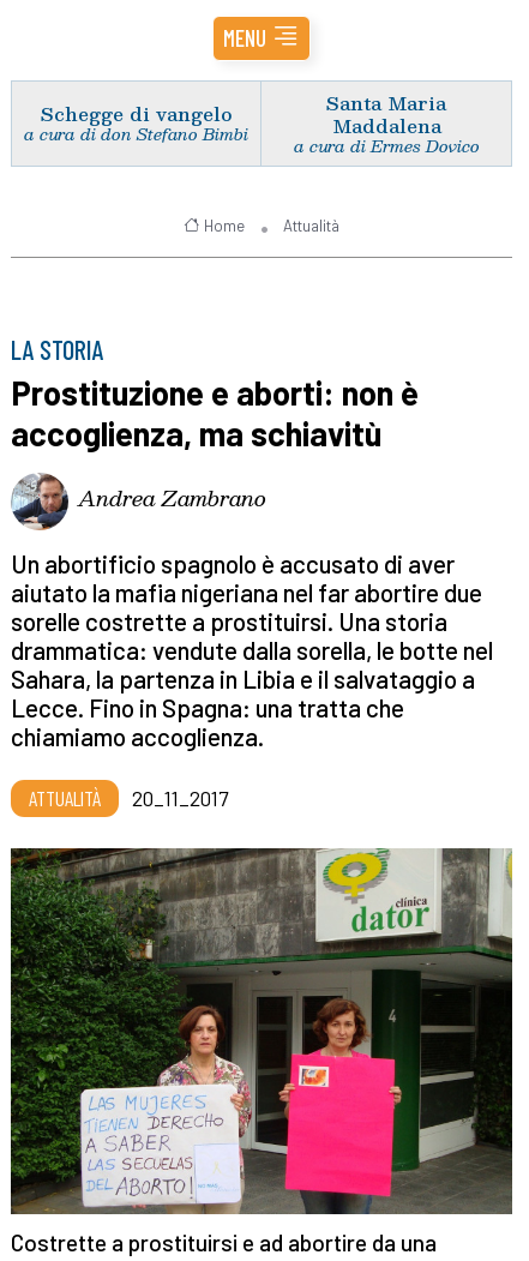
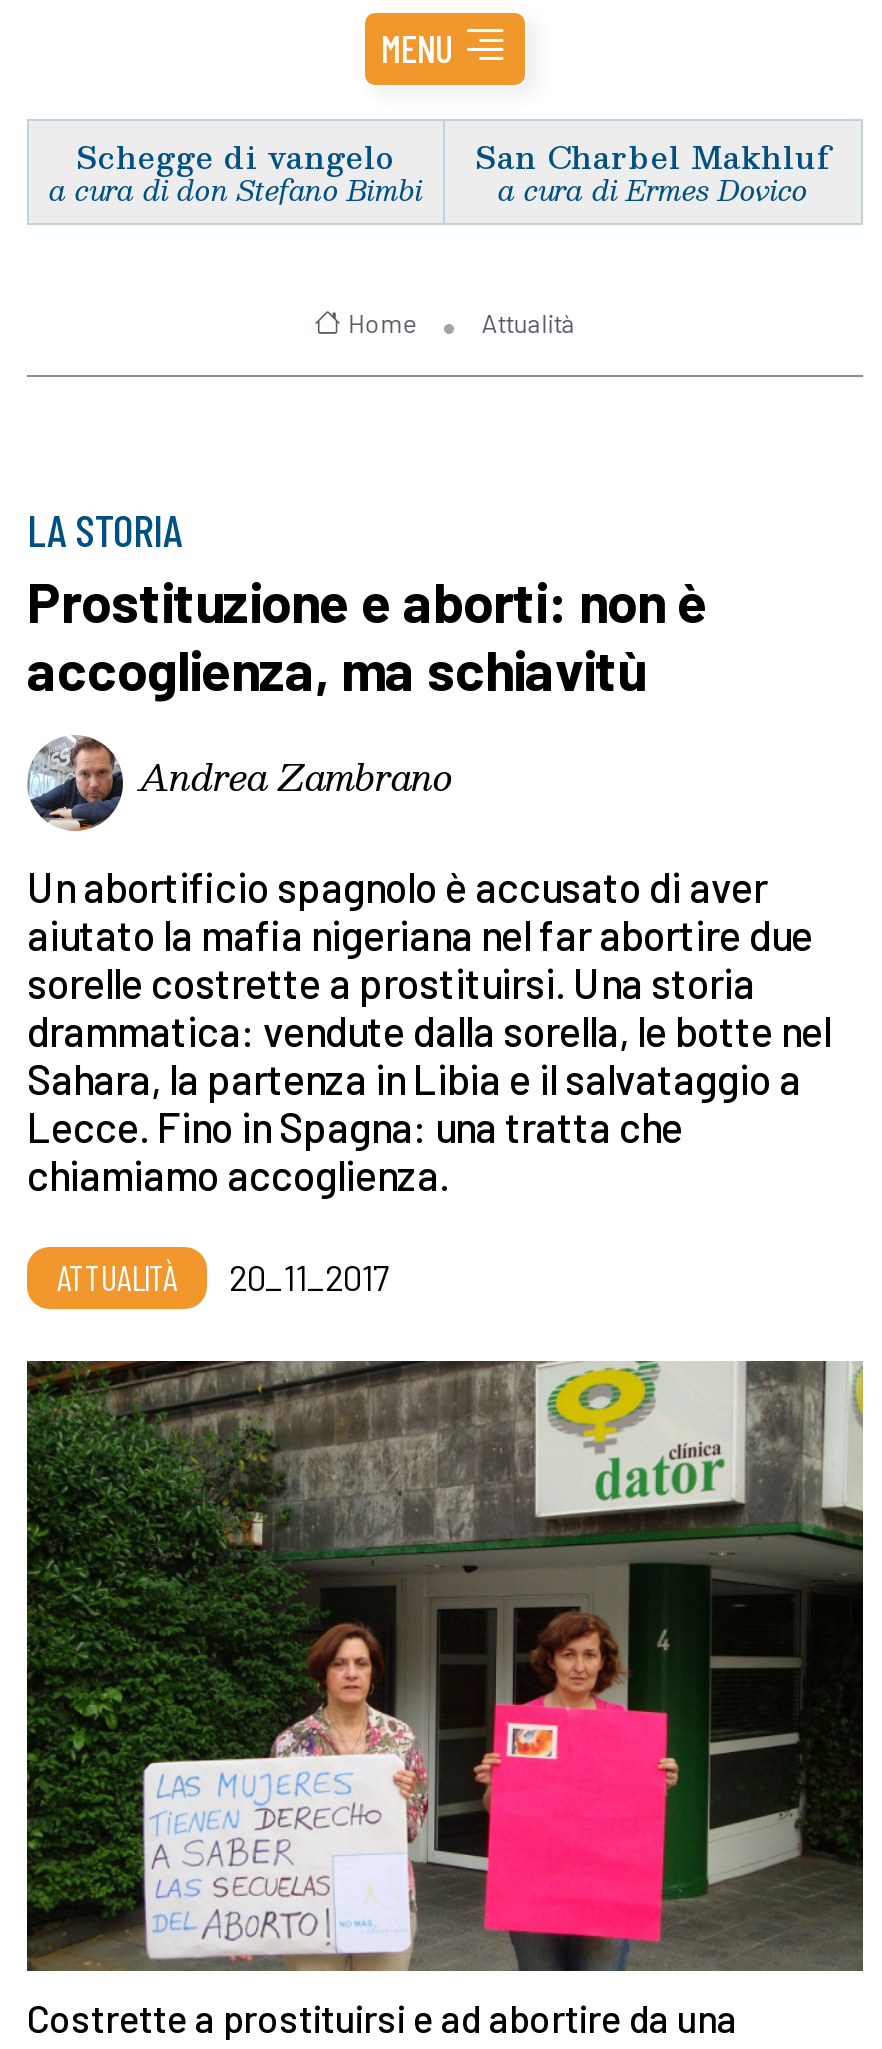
[326,87,446,140] Santa Maria | Maddalena -> [475,130,831,180] San Charbel Makhluf

